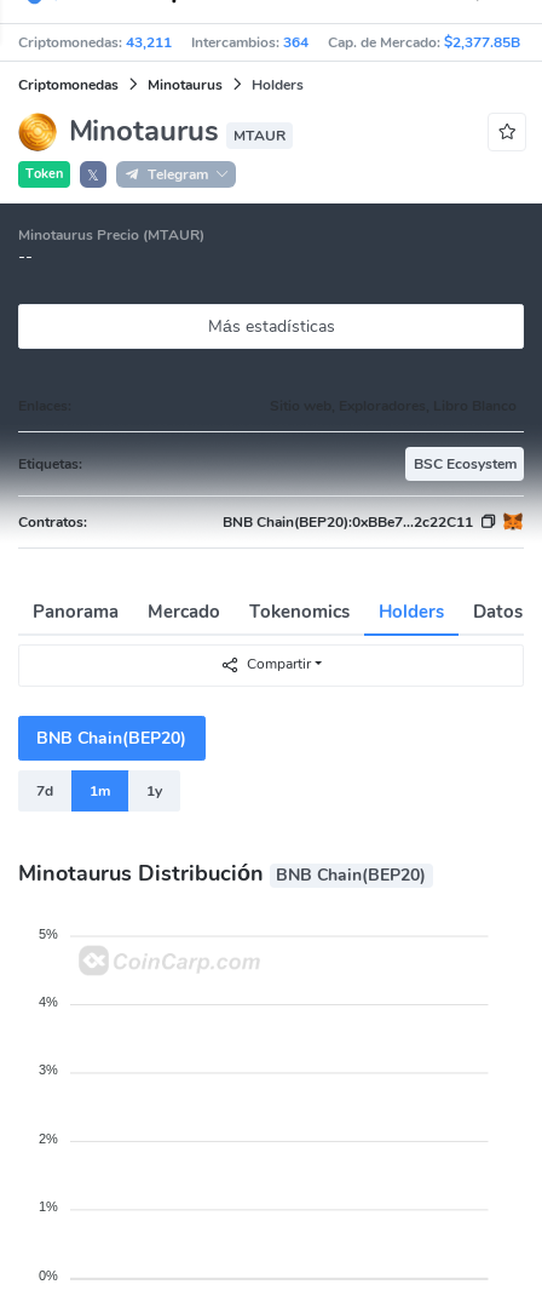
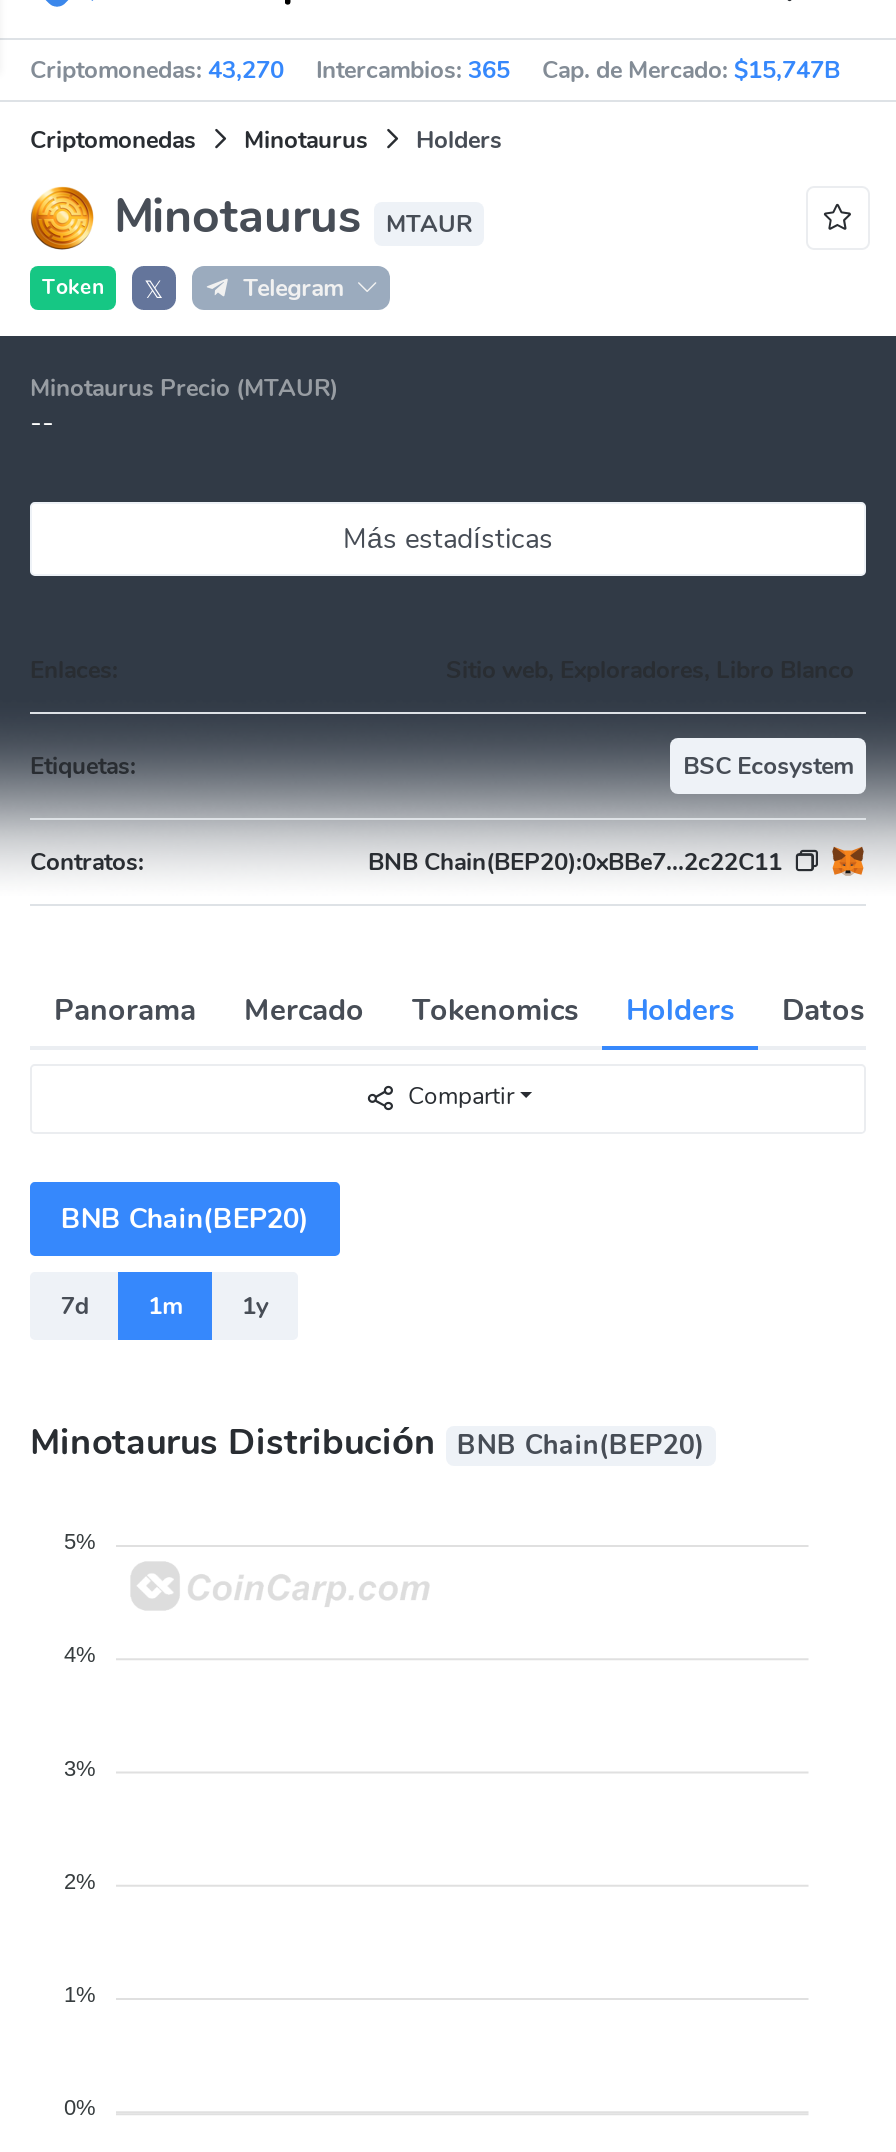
[18,33,172,52] Criptomonedas: 43,211 -> [30,54,284,86] Criptomonedas: 43,270
[191,33,309,52] Intercambios: 364 -> [316,54,510,86] Intercambios: 365
[328,33,520,52] Cap. de Mercado: $2,377.85B -> [542,54,840,86] Cap. de Mercado: $15,747B

